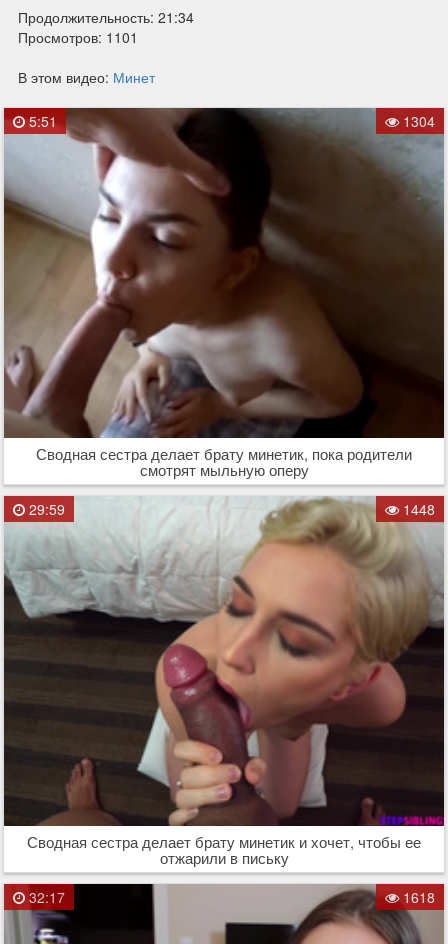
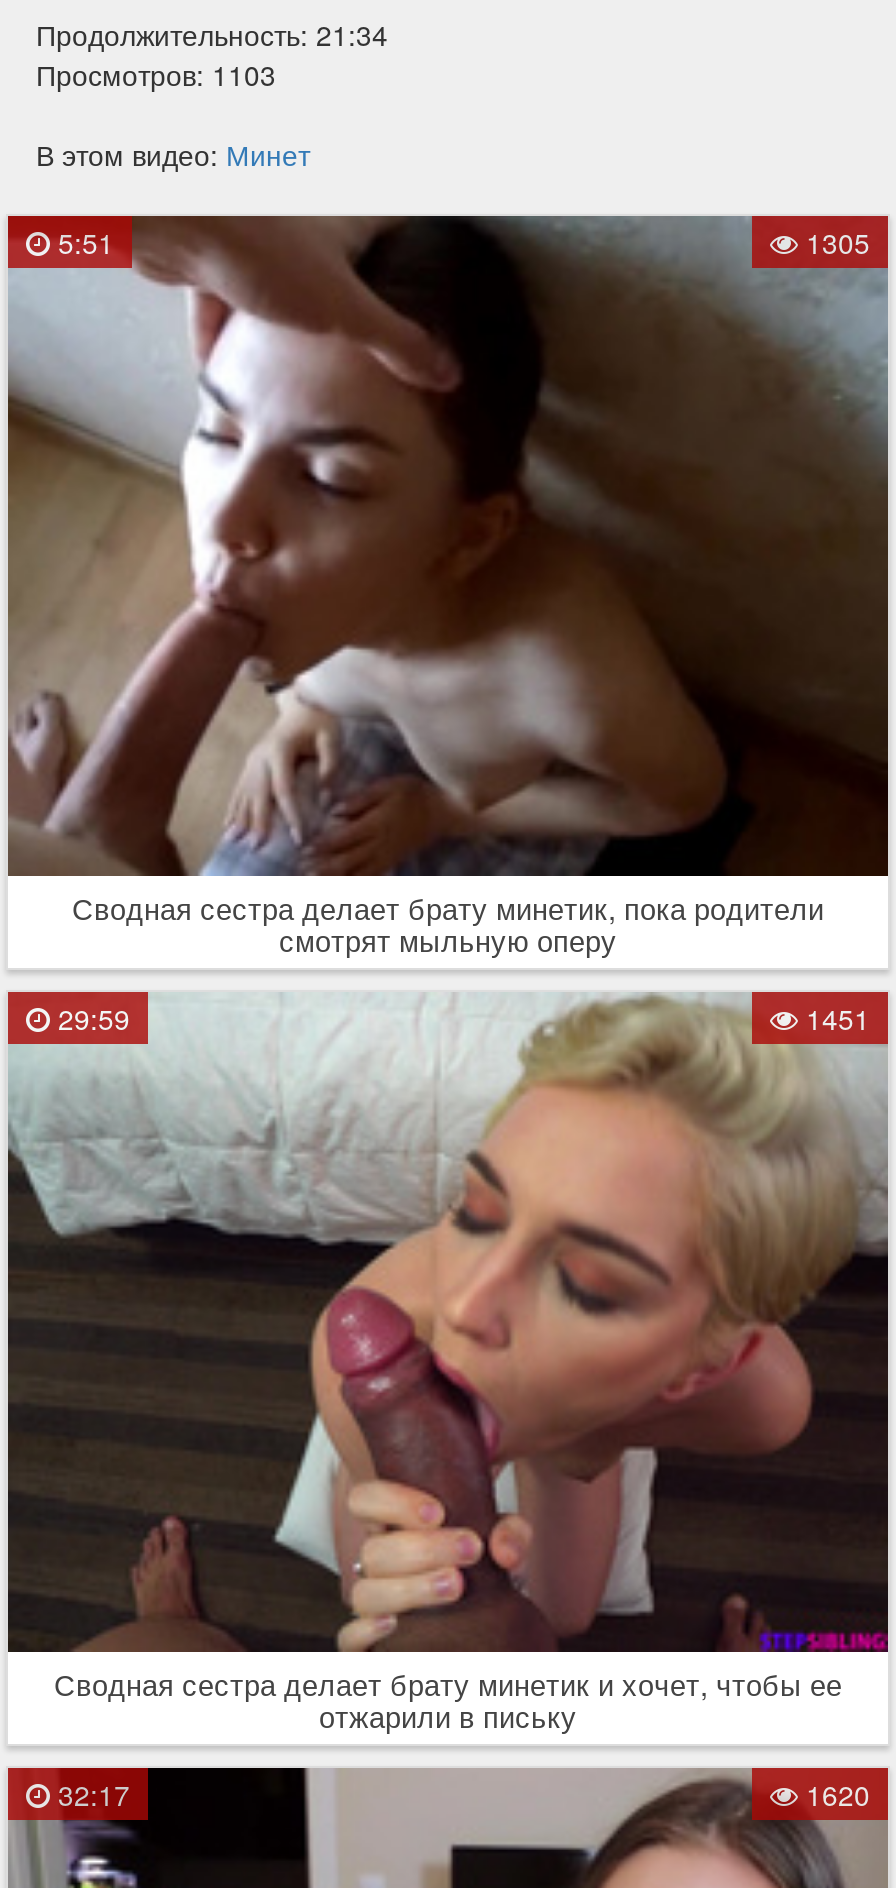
[18,27,138,47] Просмотров: 1101 -> [36,54,276,94] Просмотров: 1103
[399,111,435,131] 1304 -> [798,222,870,262] 1305
[399,499,435,519] 1448 -> [798,998,870,1038] 1451
[399,887,435,907] 1618 -> [798,1774,870,1814] 1620

